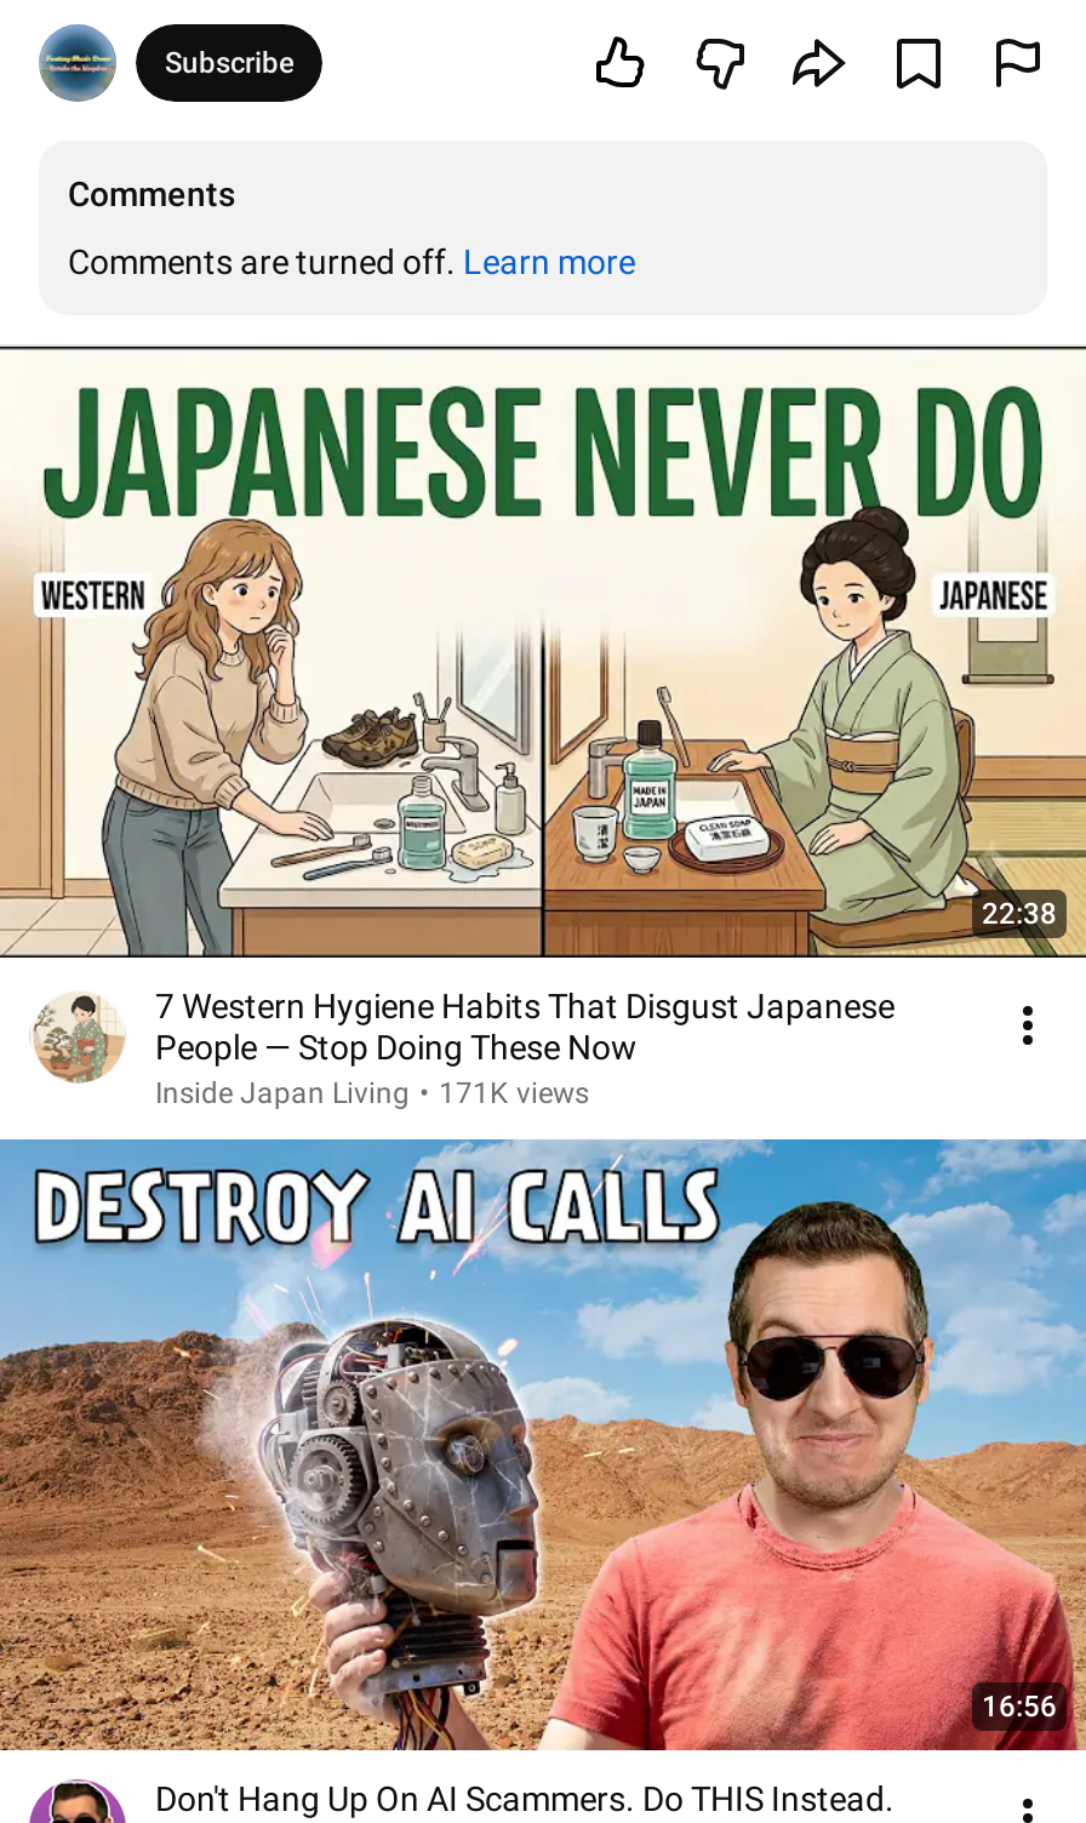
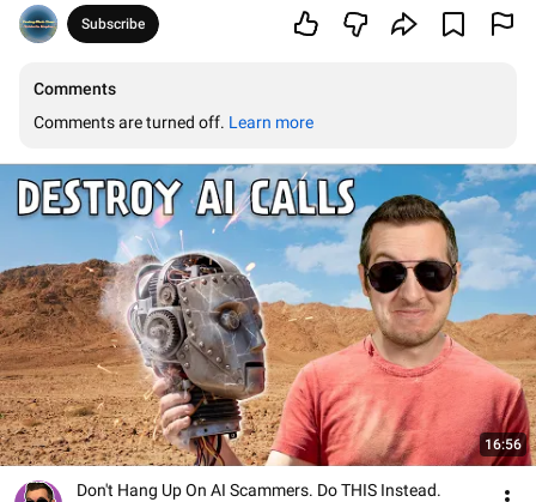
[7,383,1079,1110] [image] | 22:38 | 7 Western Hygiene Habits That Disgust Japanese | People — Stop Doing These Now | Inside Japan Living • 171K views -> none
[32,994,121,1084] [image] -> none

